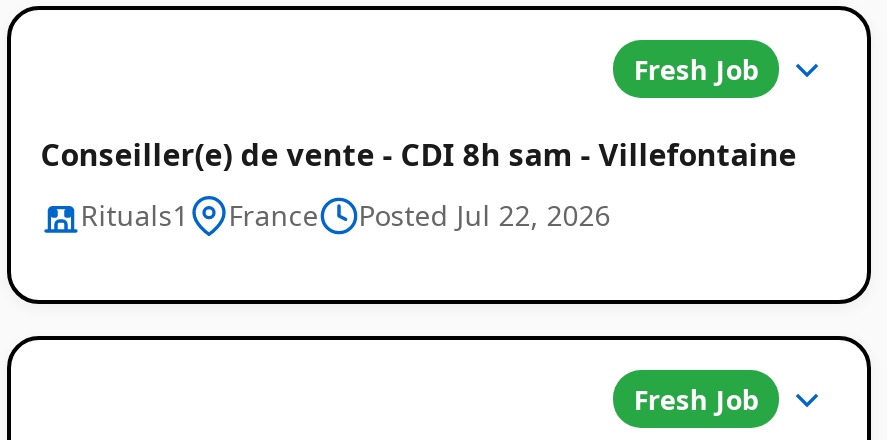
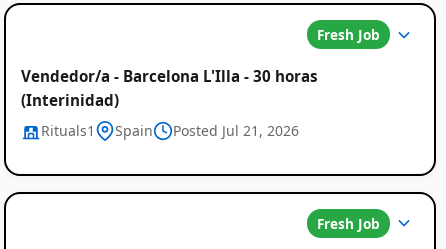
[40,133,796,173] Conseiller(e) de vente - CDI 8h sam - Villefontaine -> [21,66,318,110] Vendedor/a - Barcelona L'Illa - 30 horas | (Interinidad)
[228,195,610,233] France | Posted Jul 22, 2026 -> [115,121,299,140] Spain | Posted Jul 21, 2026

